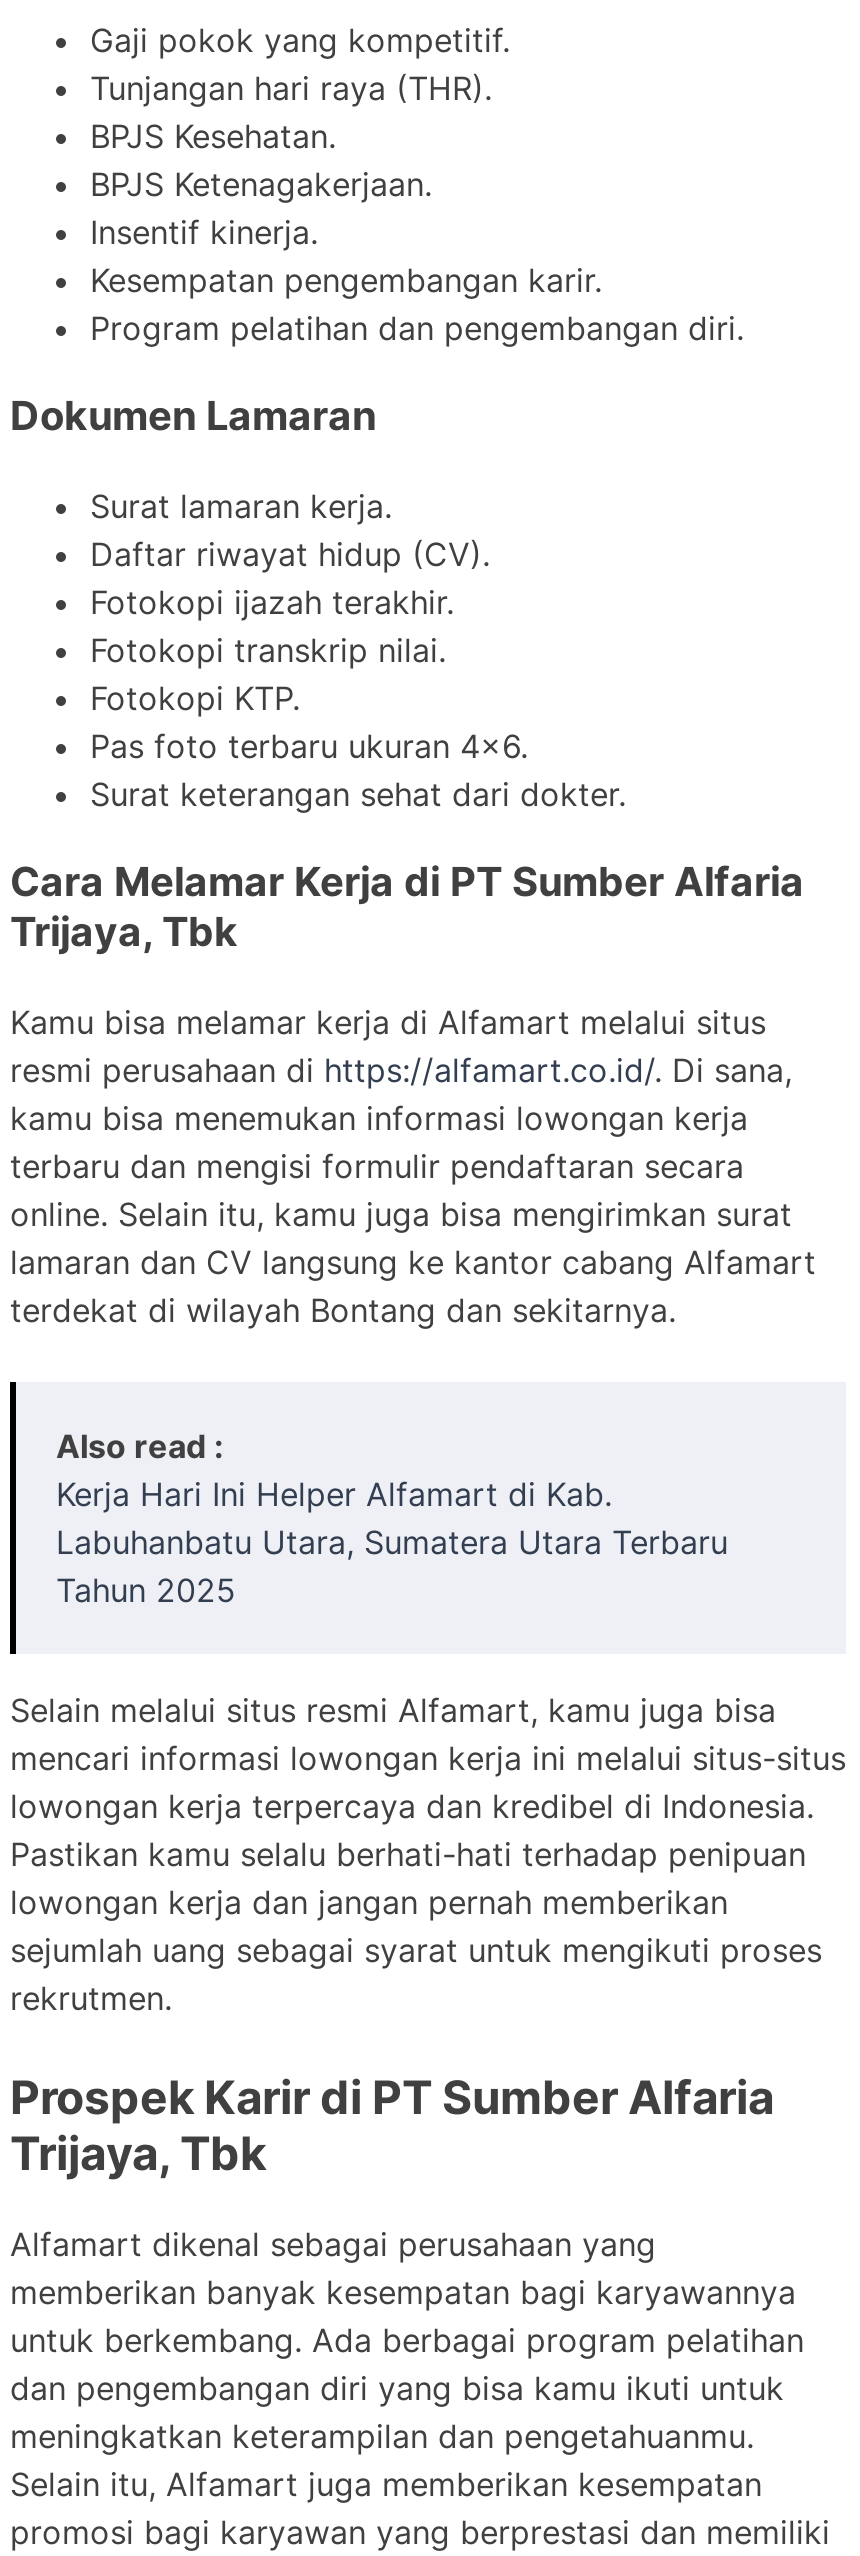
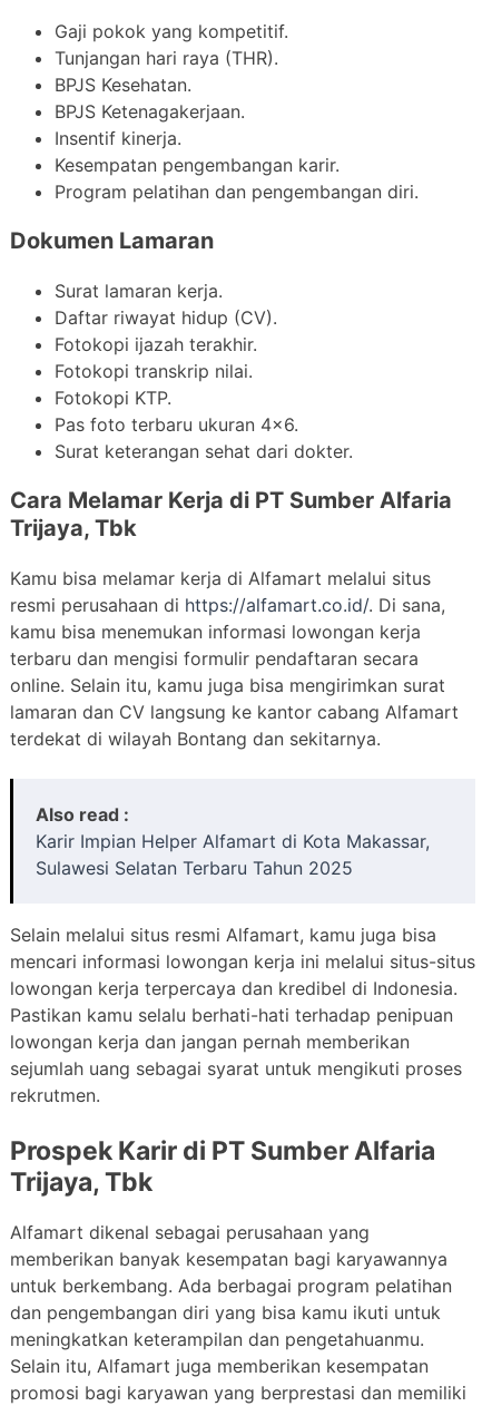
[56,1473,728,1609] Kerja Hari Ini Helper Alfamart di Kab. | Labuhanbatu Utara, Sumatera Utara Terbaru | Tahun 2025 -> [36,830,430,879] Karir Impian Helper Alfamart di Kota Makassar, | Sulawesi Selatan Terbaru Tahun 2025

